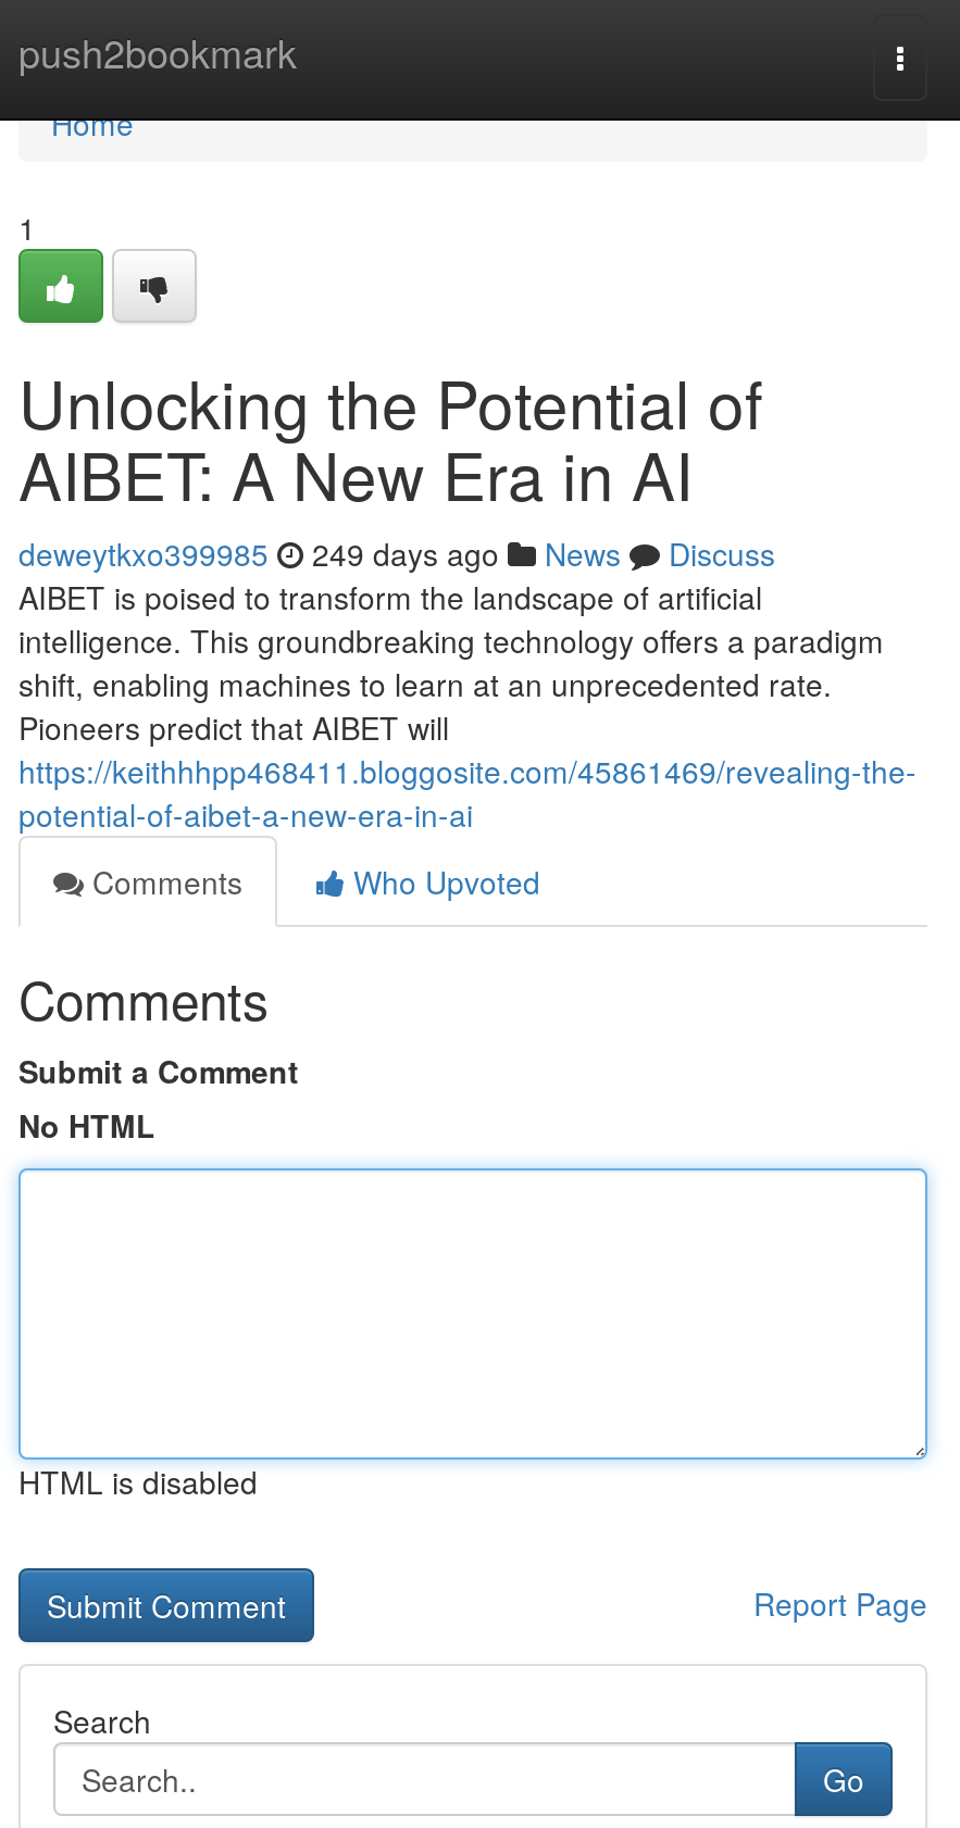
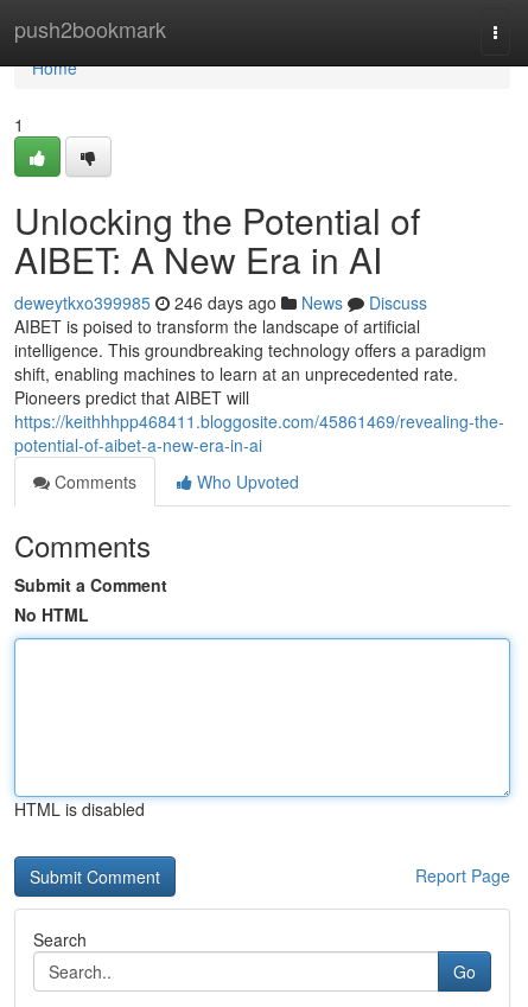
[18,531,775,575] deweytkxo399985 249 days ago News Discuss -> [14,291,427,314] deweytkxo399985 246 days ago News Discuss

